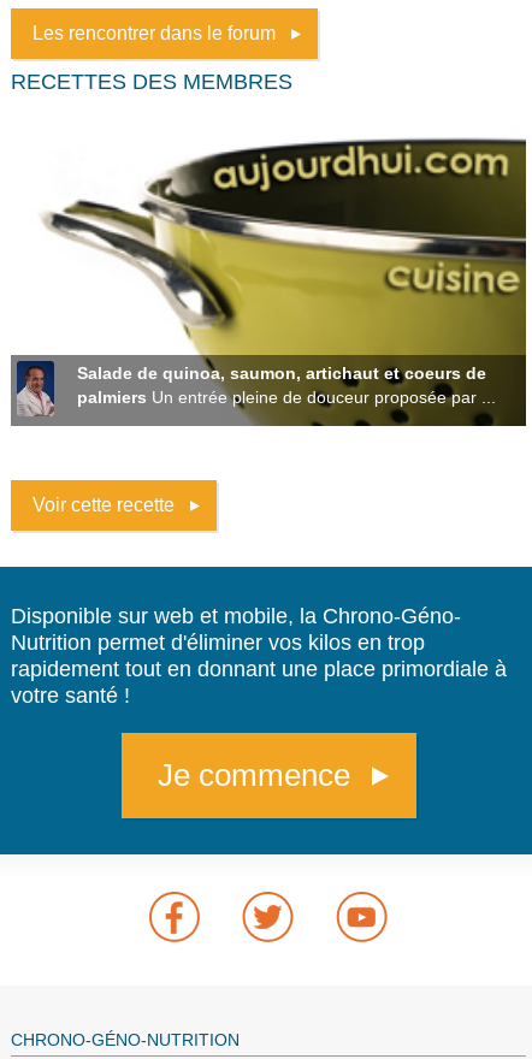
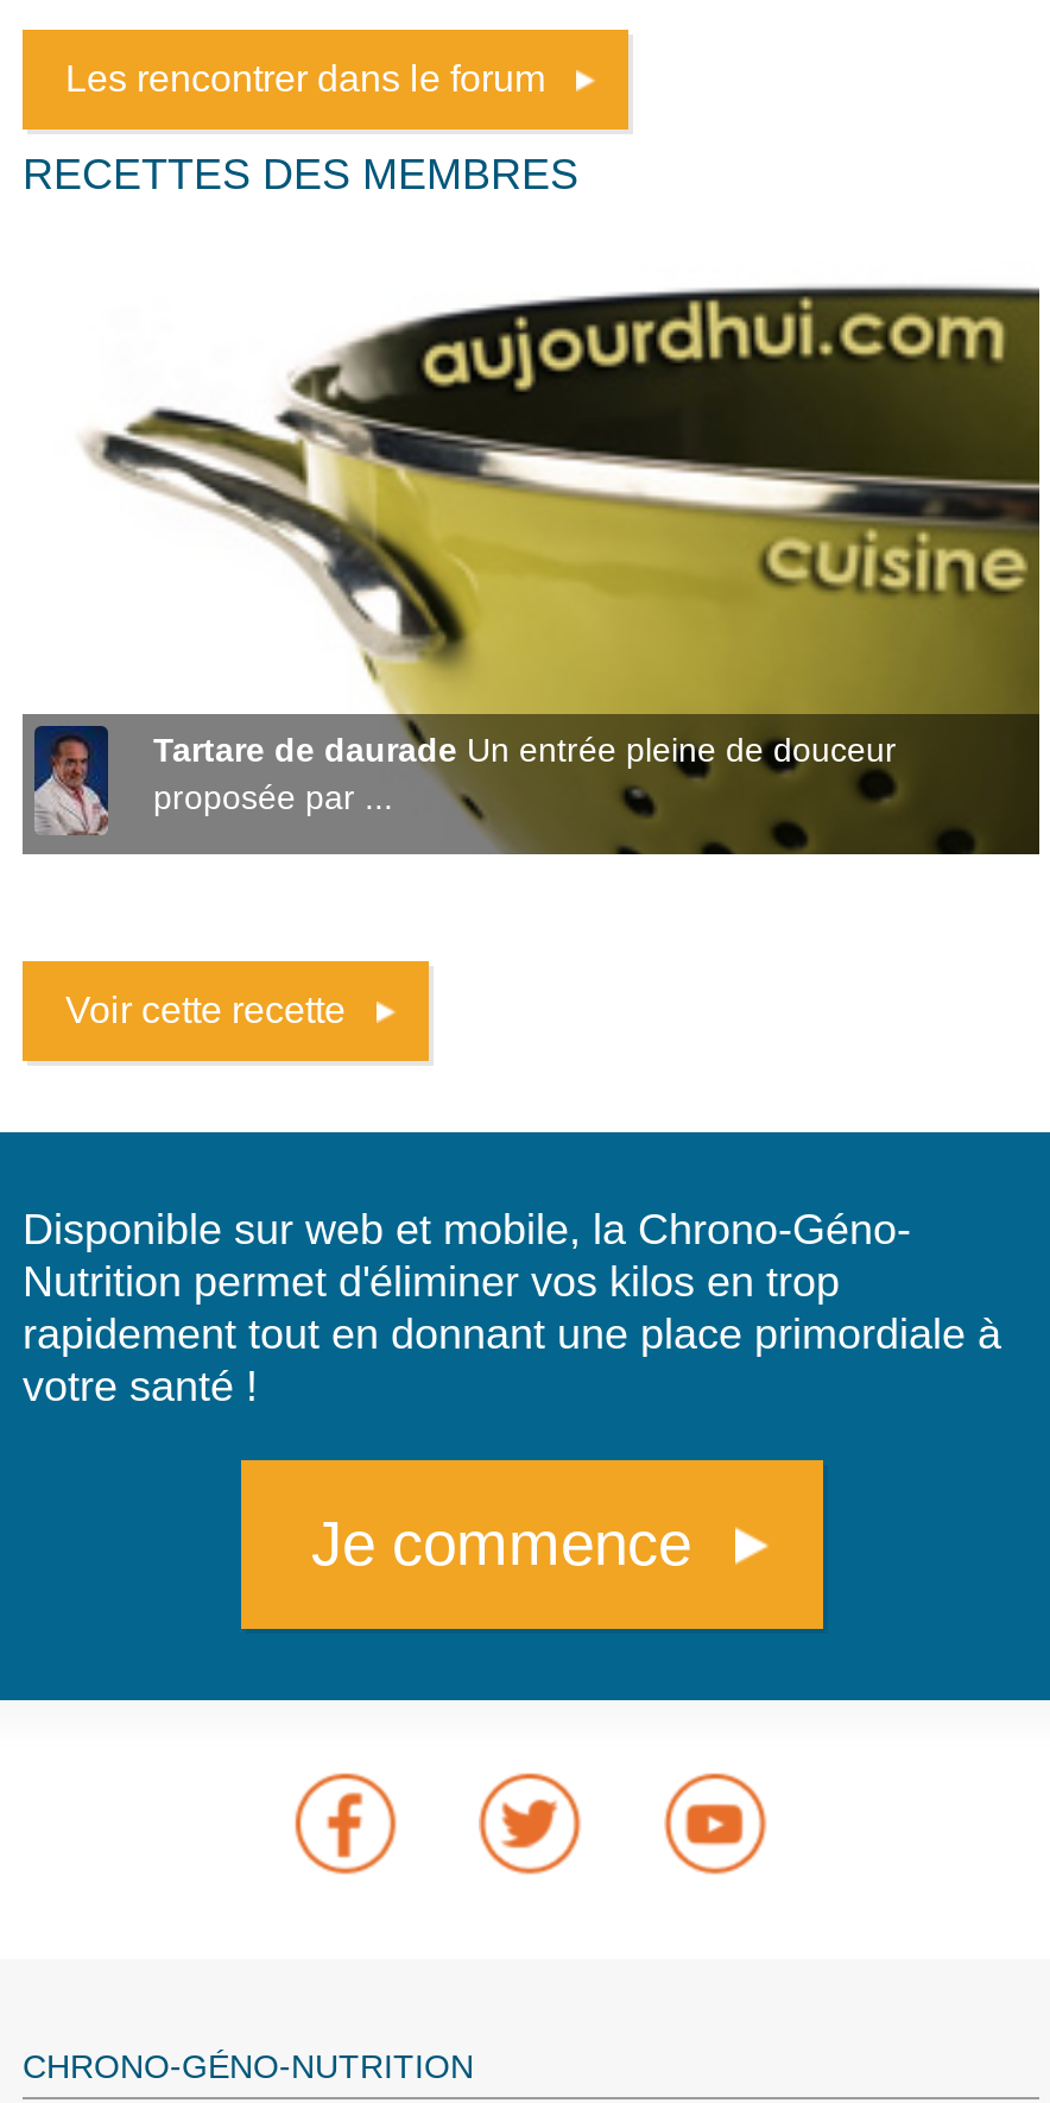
[77,363,496,407] Salade de quinoa, saumon, artichaut et coeurs de | palmiers Un entrée pleine de douceur proposée par ... -> [153,731,897,816] Tartare de daurade Un entrée pleine de douceur | proposée par ...

